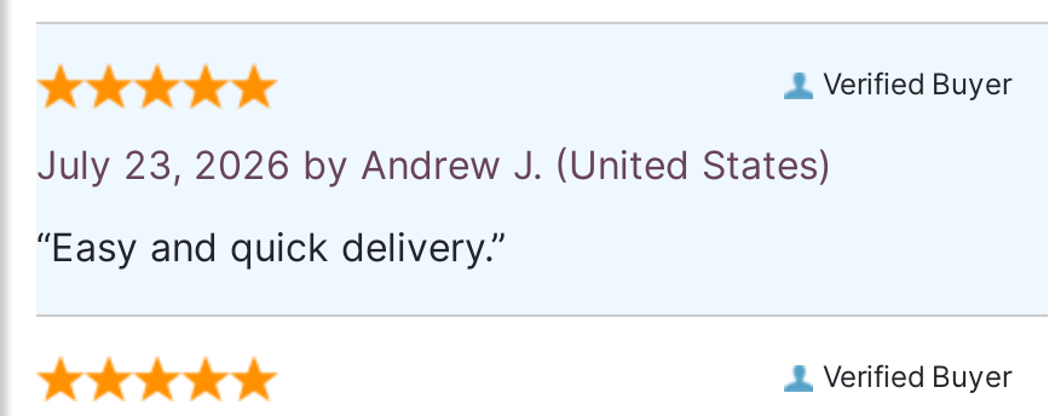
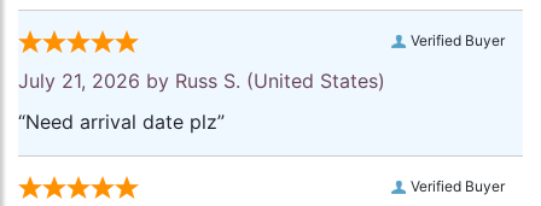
[36,140,832,189] July 23, 2026 by Andrew J. (United States) -> [18,69,385,93] July 21, 2026 by Russ S. (United States)
[36,223,506,271] “Easy and quick delivery.” -> [18,110,225,134] “Need arrival date plz”

